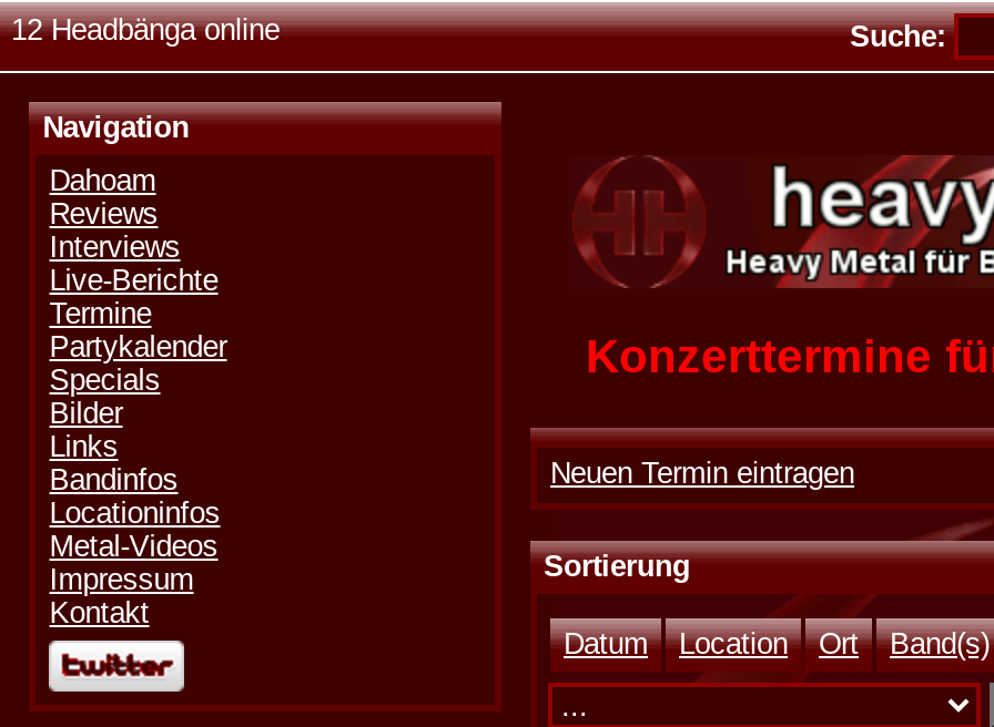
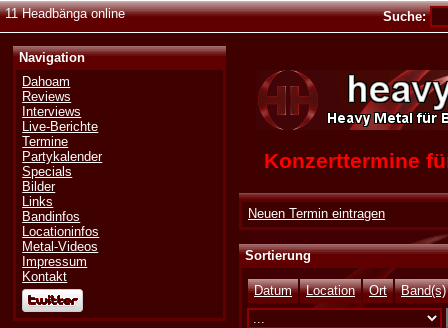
[11,13,280,47] 12 Headbänga online -> [5,6,125,21] 11 Headbänga online

